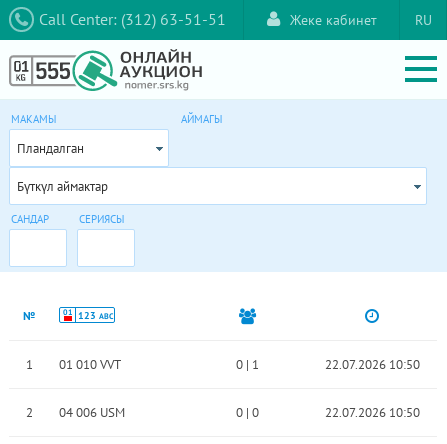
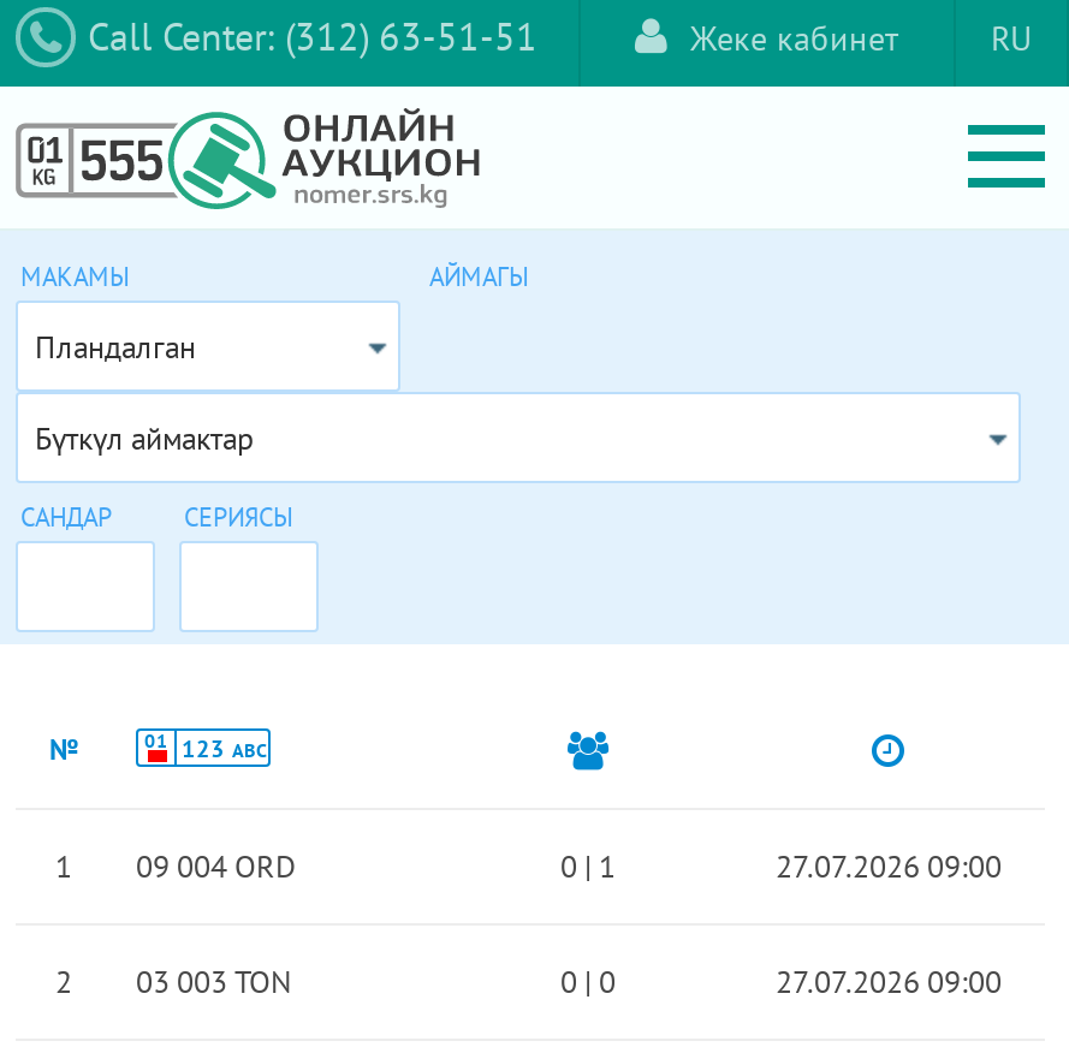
[25,356,121,373] 1 01 010 VVT -> [55,846,297,887] 1 09 004 ORD
[324,356,419,373] 22.07.2026 10:50 -> [776,846,1002,887] 27.07.2026 09:00
[25,404,125,421] 2 04 006 USM -> [55,962,292,1003] 2 03 003 TON
[324,404,419,421] 22.07.2026 10:50 -> [776,962,1002,1003] 27.07.2026 09:00

